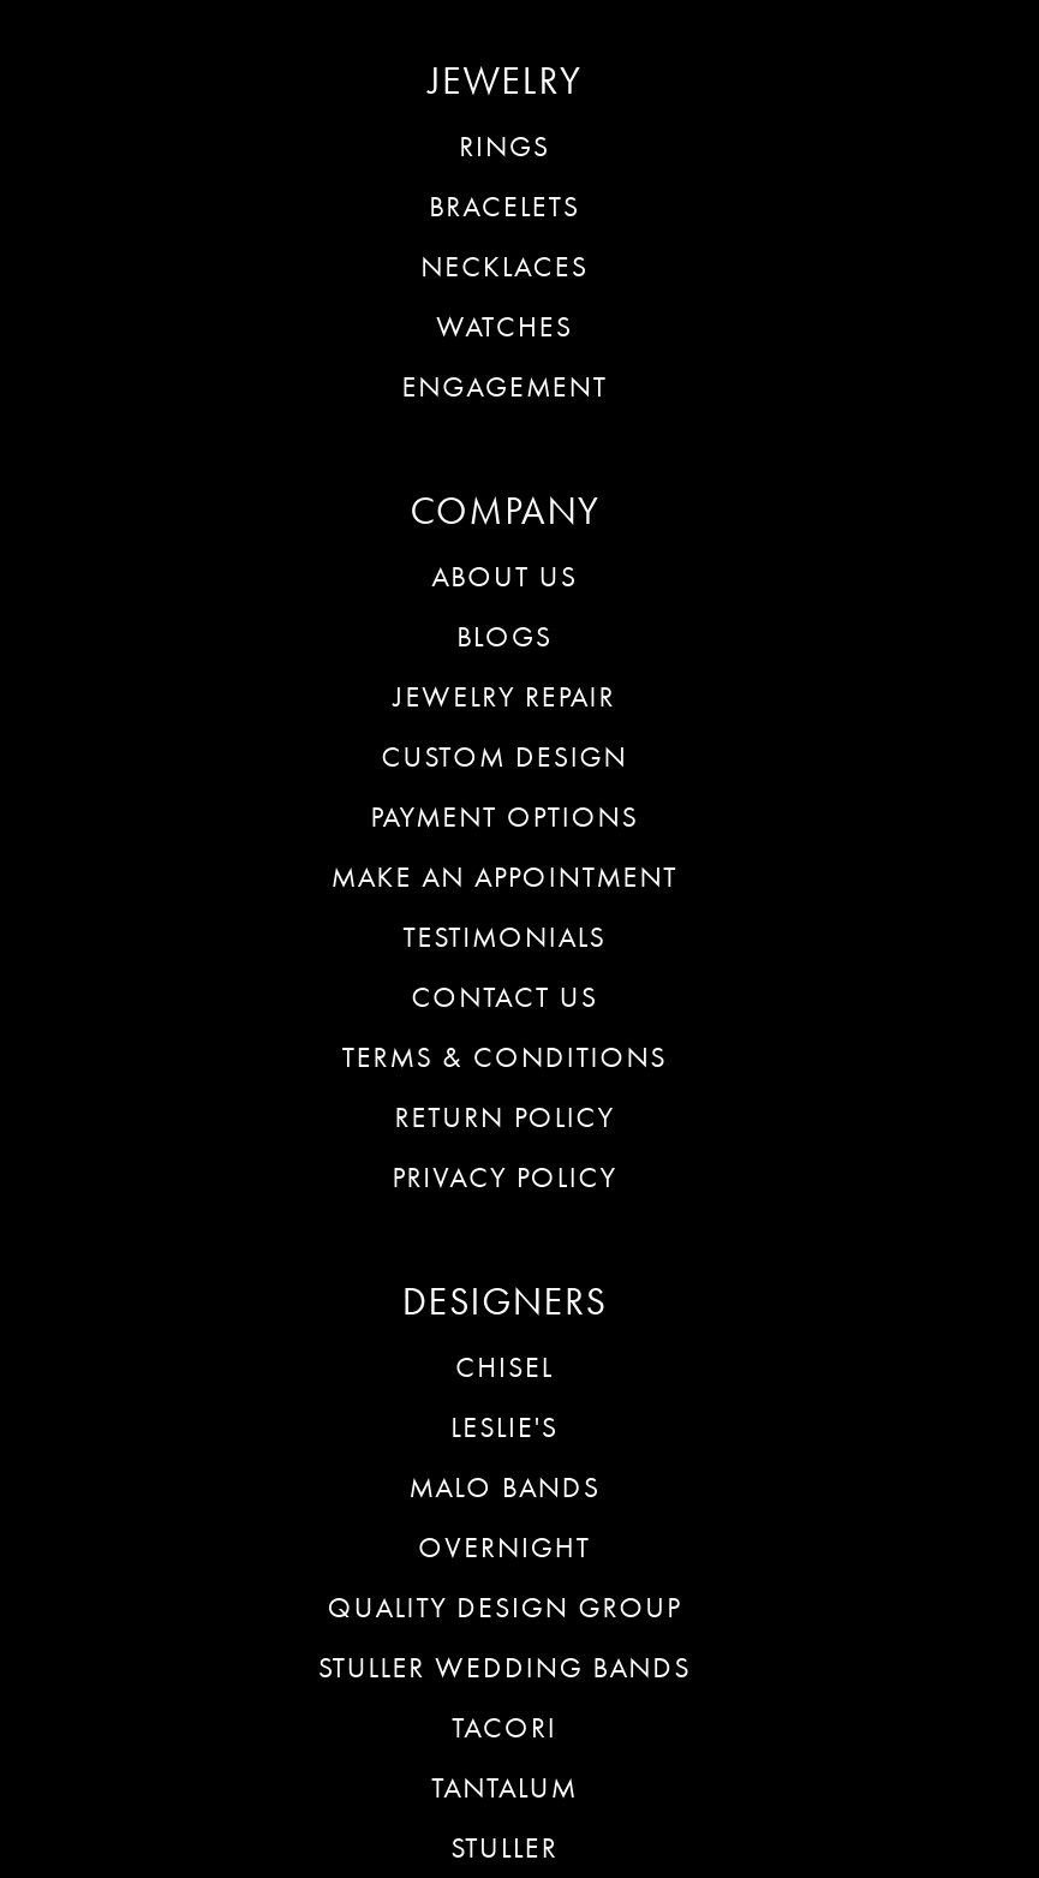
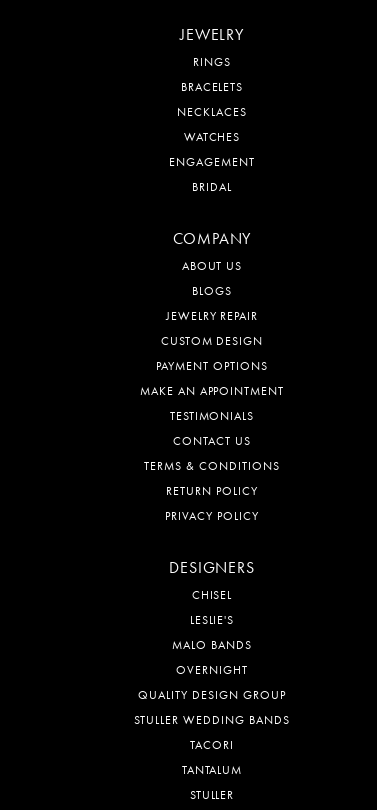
none -> [192,179,232,195] BRIDAL

